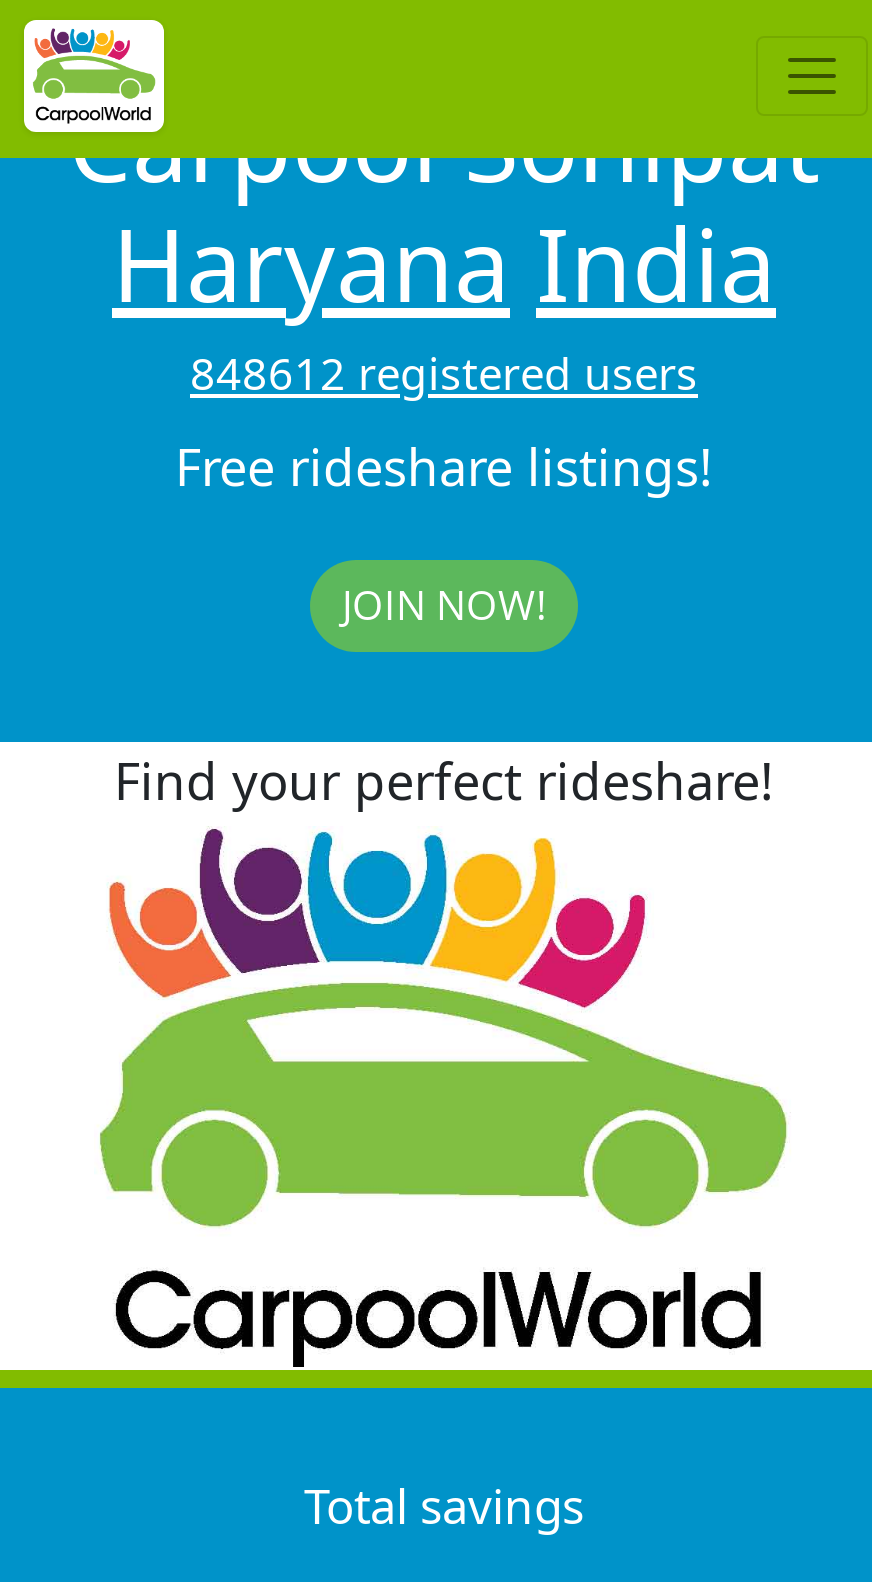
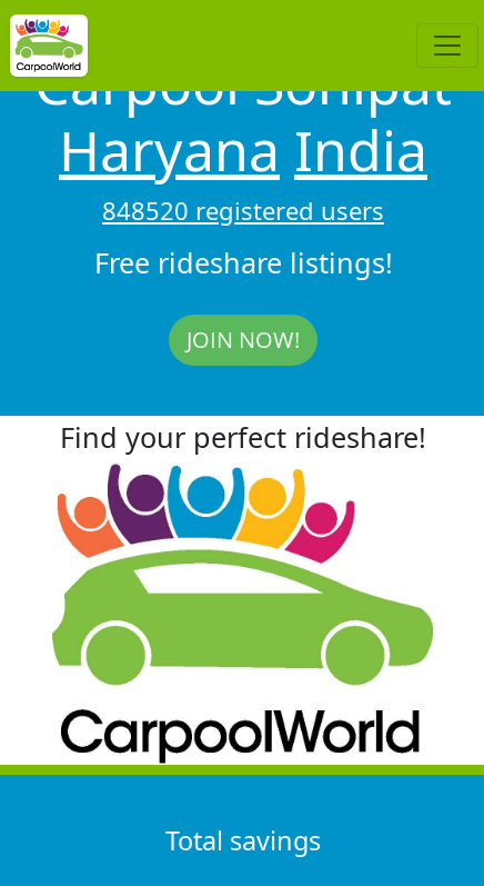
[190,342,698,402] 848612 registered users -> [102,193,384,227] 848520 registered users

